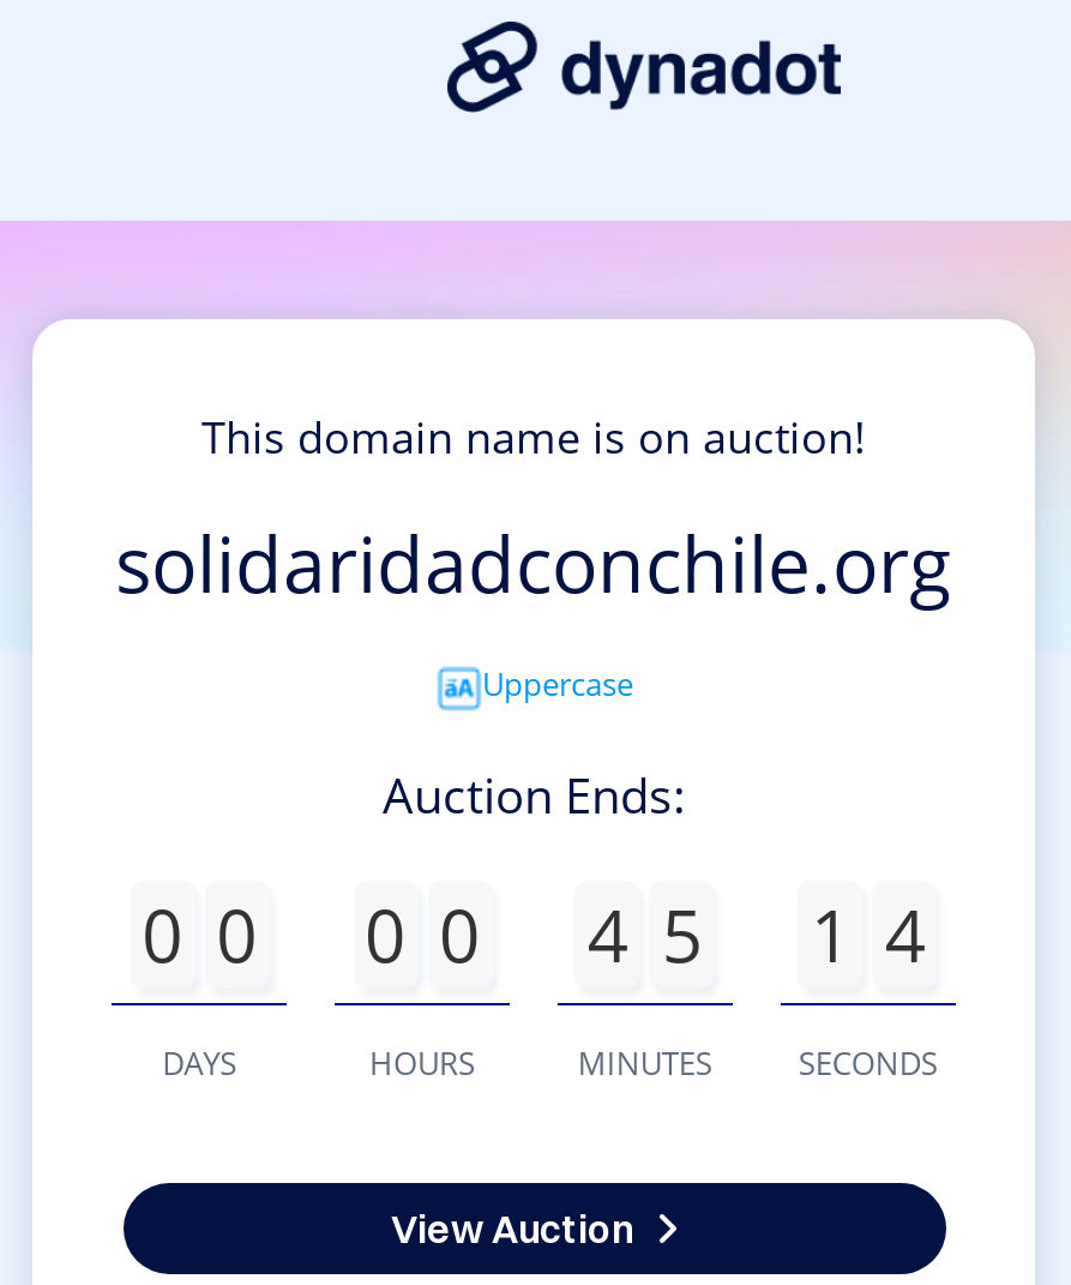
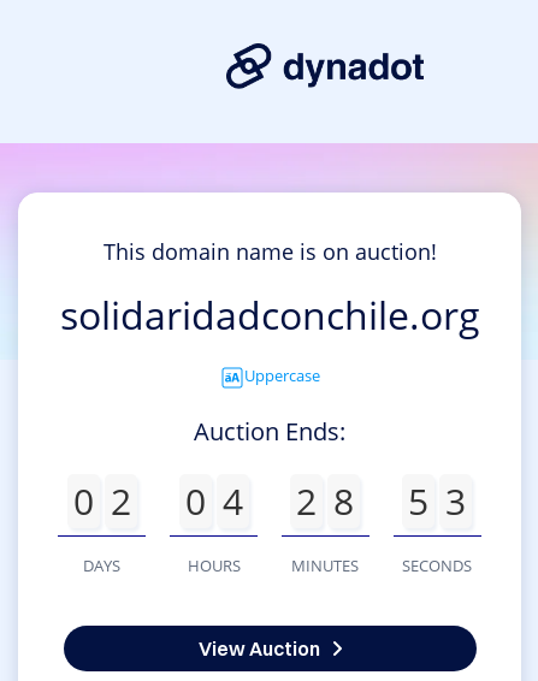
[142,885,257,984] 0 0 -> [73,476,131,526] 0 2
[365,885,480,984] 0 0 -> [185,476,243,526] 0 4
[587,885,703,984] 4 5 -> [297,476,354,526] 2 8
[810,885,925,984] 1 4 -> [408,476,466,526] 5 3

